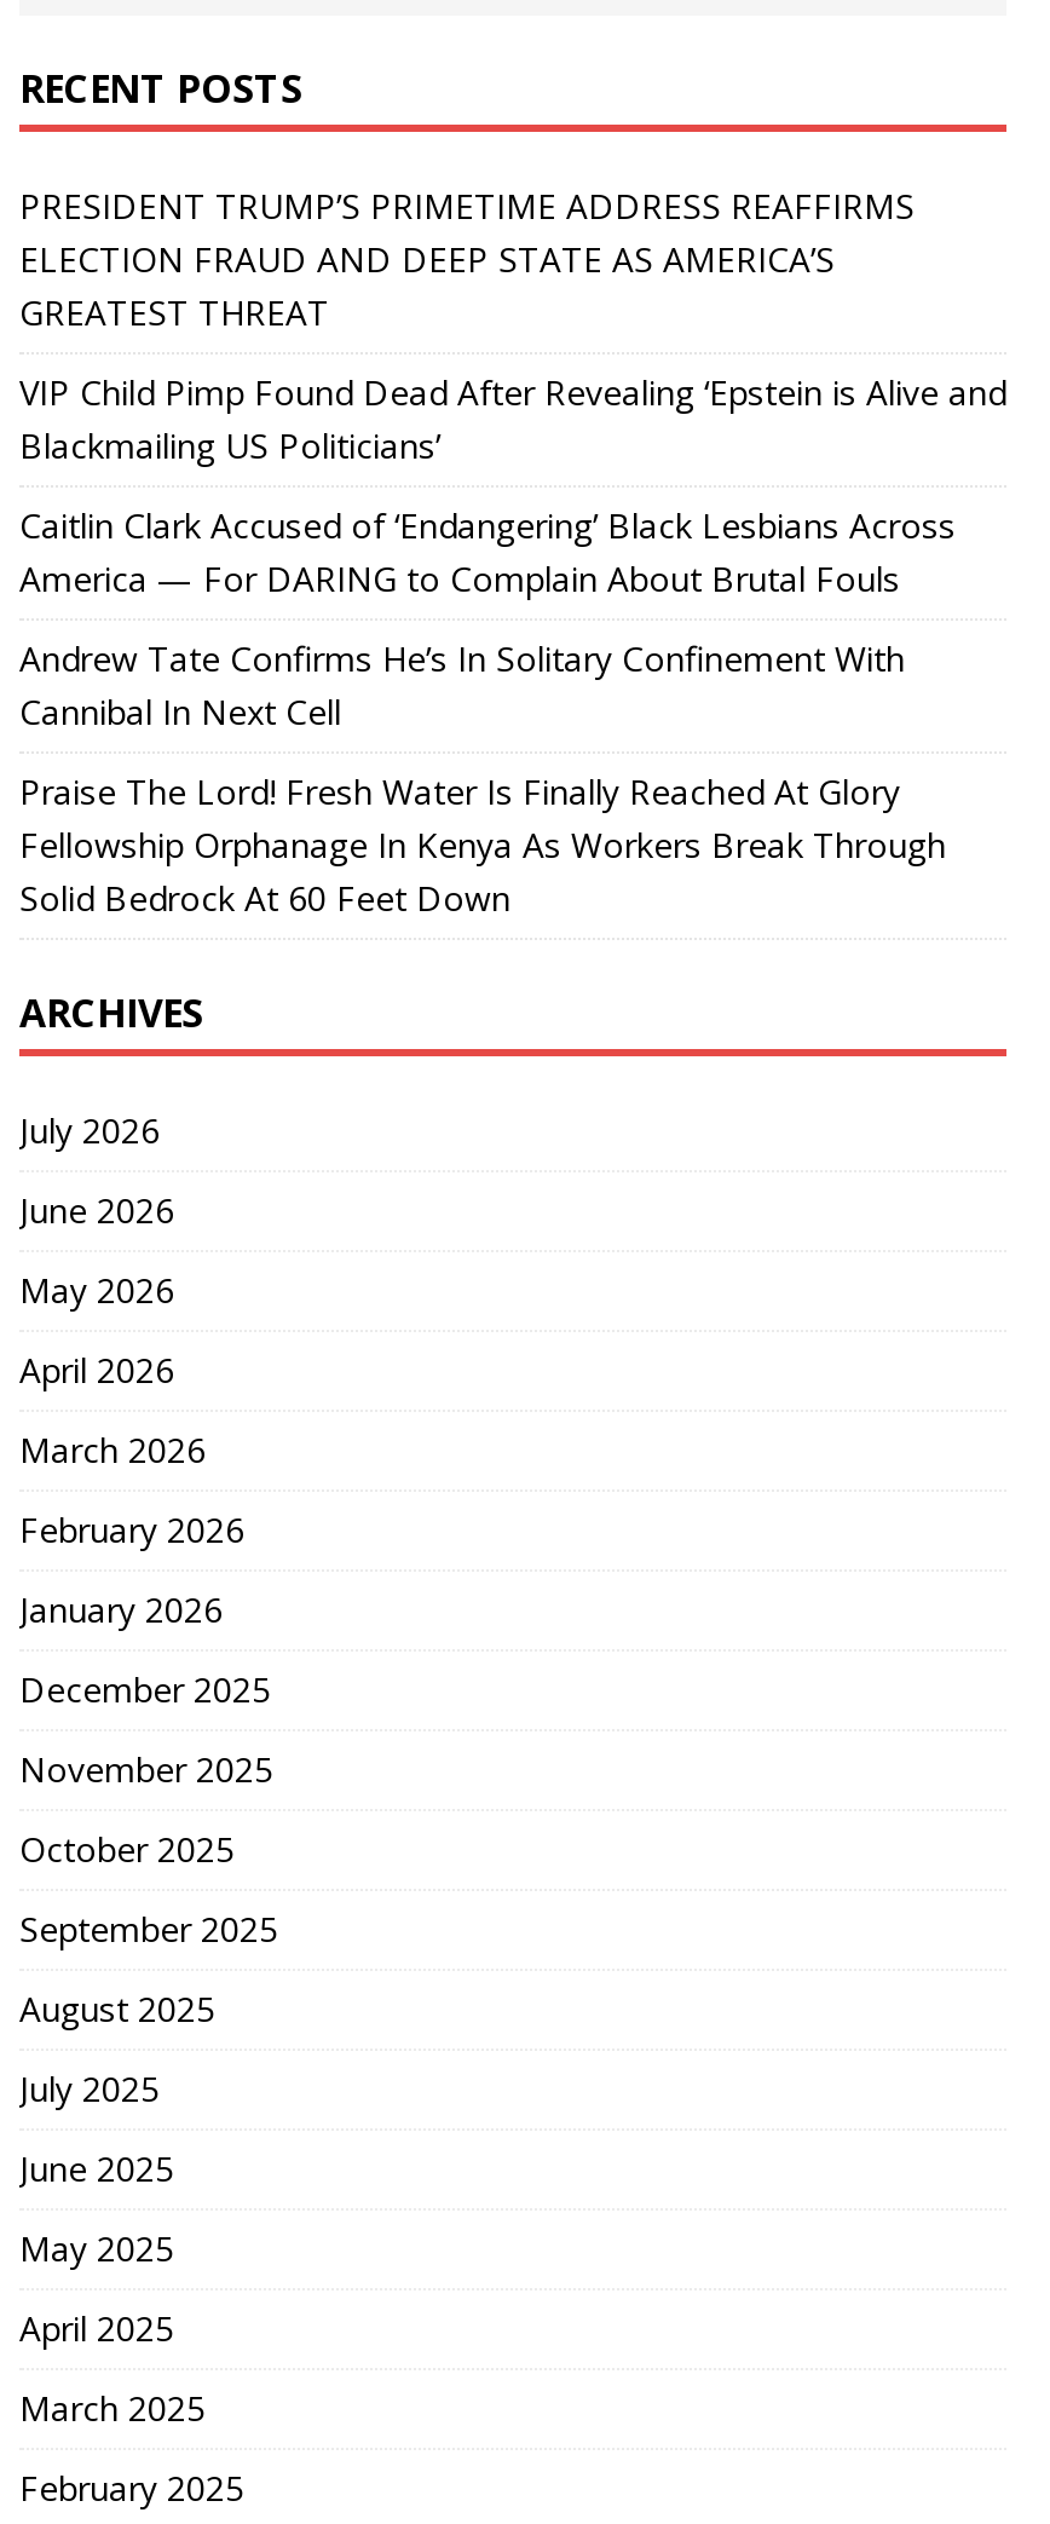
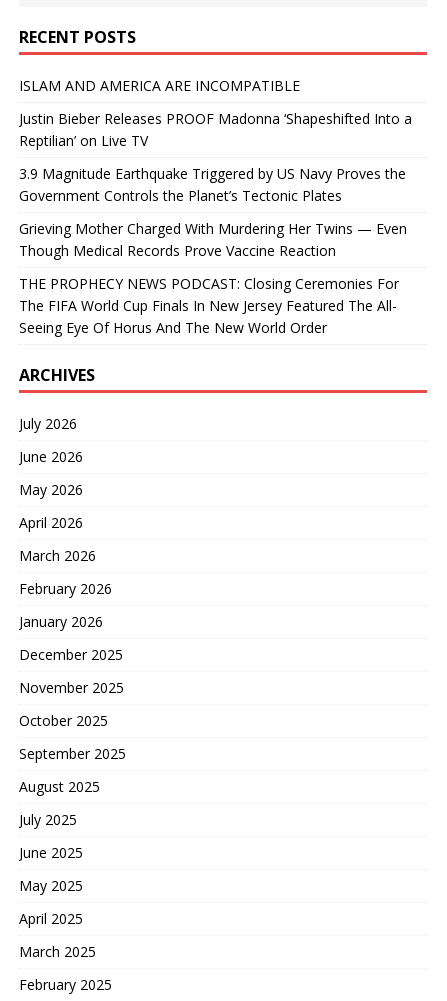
[19,182,915,335] PRESIDENT TRUMP’S PRIMETIME ADDRESS REAFFIRMS | ELECTION FRAUD AND DEEP STATE AS AMERICA’S | GREATEST THREAT -> [19,76,300,95] ISLAM AND AMERICA ARE INCOMPATIBLE
[19,369,1006,468] VIP Child Pimp Found Dead After Revealing ‘Epstein is Alive and | Blackmailing US Politicians’ -> [19,109,412,150] Justin Bieber Releases PROOF Madonna ‘Shapeshifted Into a | Reptilian’ on Live TV
[19,502,956,601] Caitlin Clark Accused of ‘Endangering’ Black Lesbians Across | America — For DARING to Complain About Brutal Fouls -> [19,164,406,205] 3.9 Magnitude Earthquake Triggered by US Navy Proves the | Government Controls the Planet’s Tectonic Plates
[19,635,905,734] Andrew Tate Confirms He’s In Solitary Confinement With | Cannibal In Next Cell -> [19,219,407,260] Grieving Mother Charged With Murdering Her Twins — Even | Though Medical Records Prove Vaccine Reaction
[19,768,946,920] Praise The Lord! Fresh Water Is Finally Reached At Glory | Fellowship Orphanage In Kenya As Workers Break Through | Solid Bedrock At 60 Feet Down -> [19,274,399,337] THE PROPHECY NEWS PODCAST: Closing Ceremonies For | The FIFA World Cup Finals In New Jersey Featured The All- | Seeing Eye Of Horus And The New World Order

